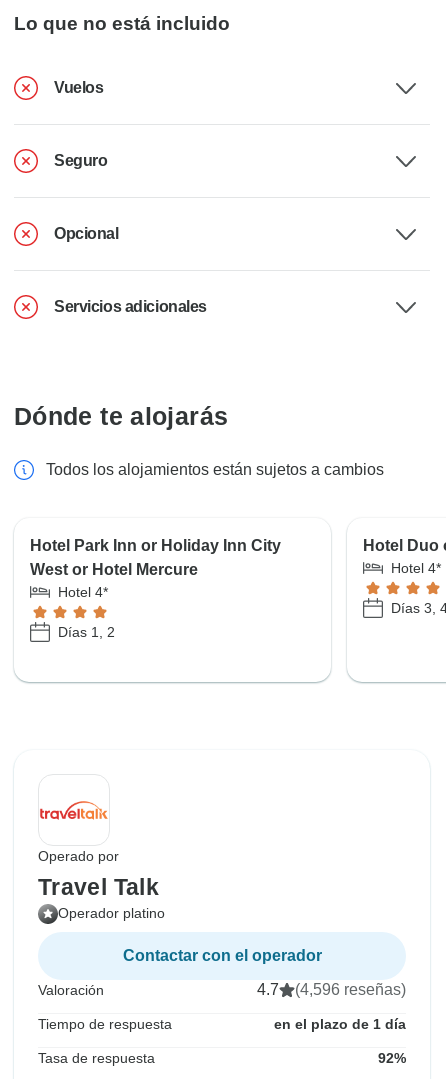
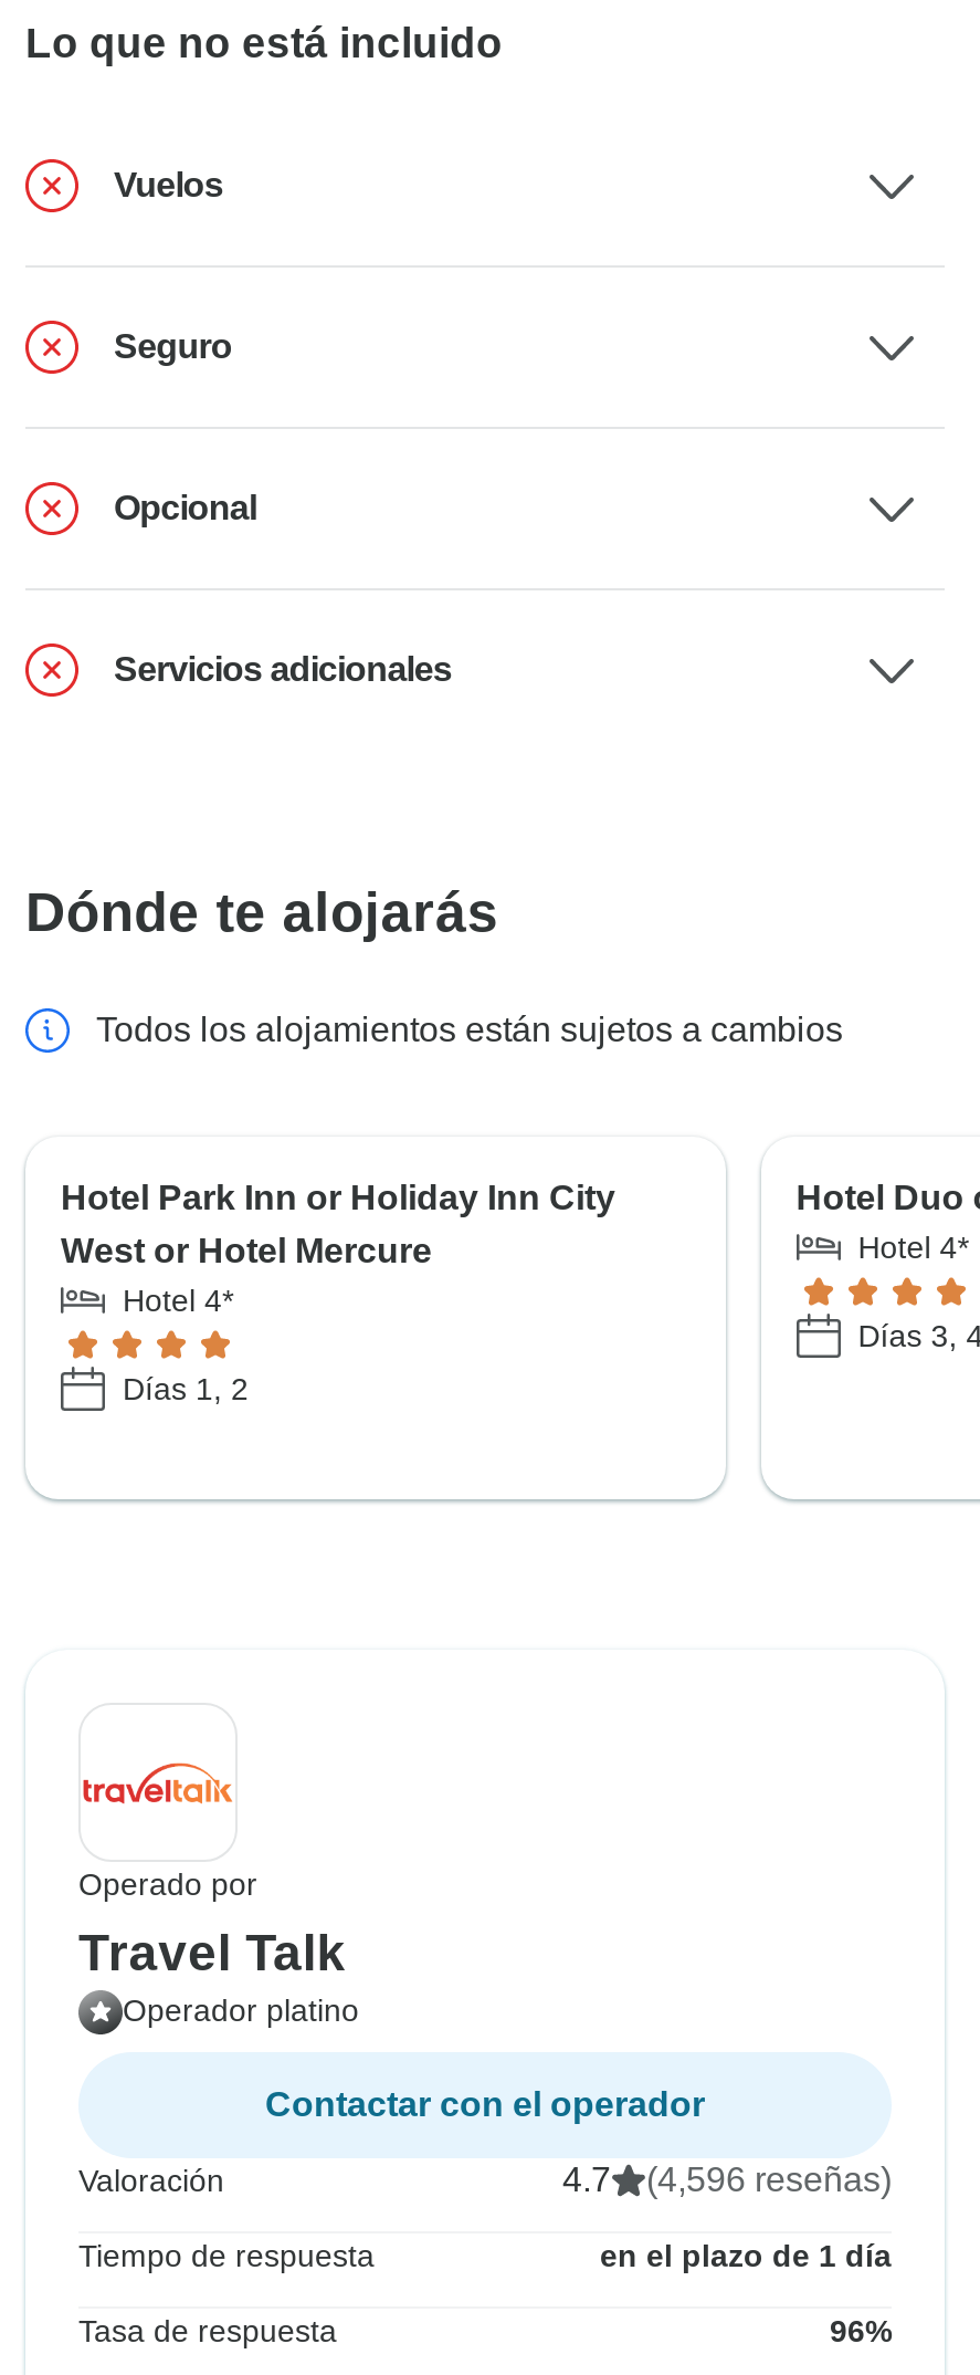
[378,1050,406,1066] 92% -> [830,2314,892,2349] 96%

